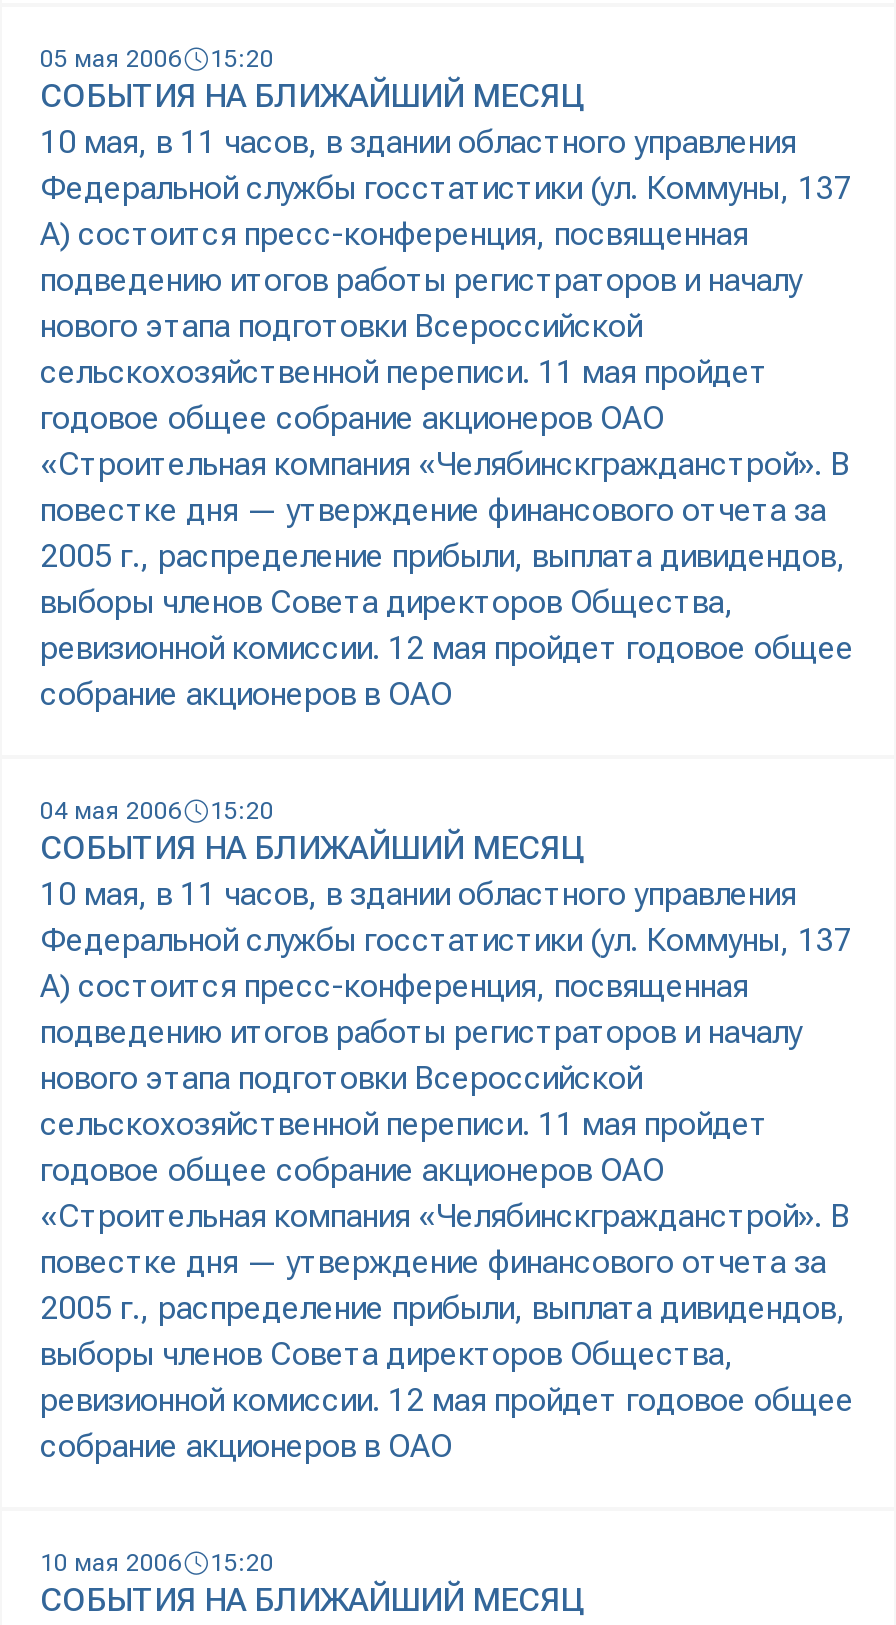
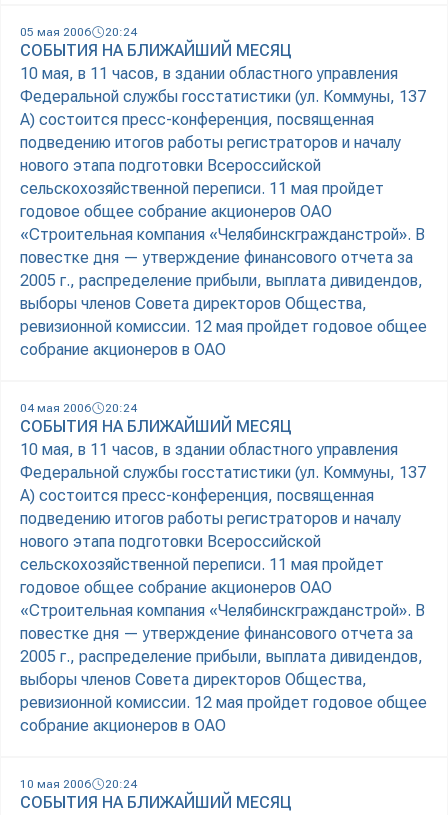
[40,46,274,74] 05 мая 2006 15:20 -> [20,25,137,39] 05 мая 2006 20:24
[40,798,274,826] 04 мая 2006 15:20 -> [20,401,137,415] 04 мая 2006 20:24
[40,1550,274,1578] 10 мая 2006 15:20 -> [20,777,137,791] 10 мая 2006 20:24

